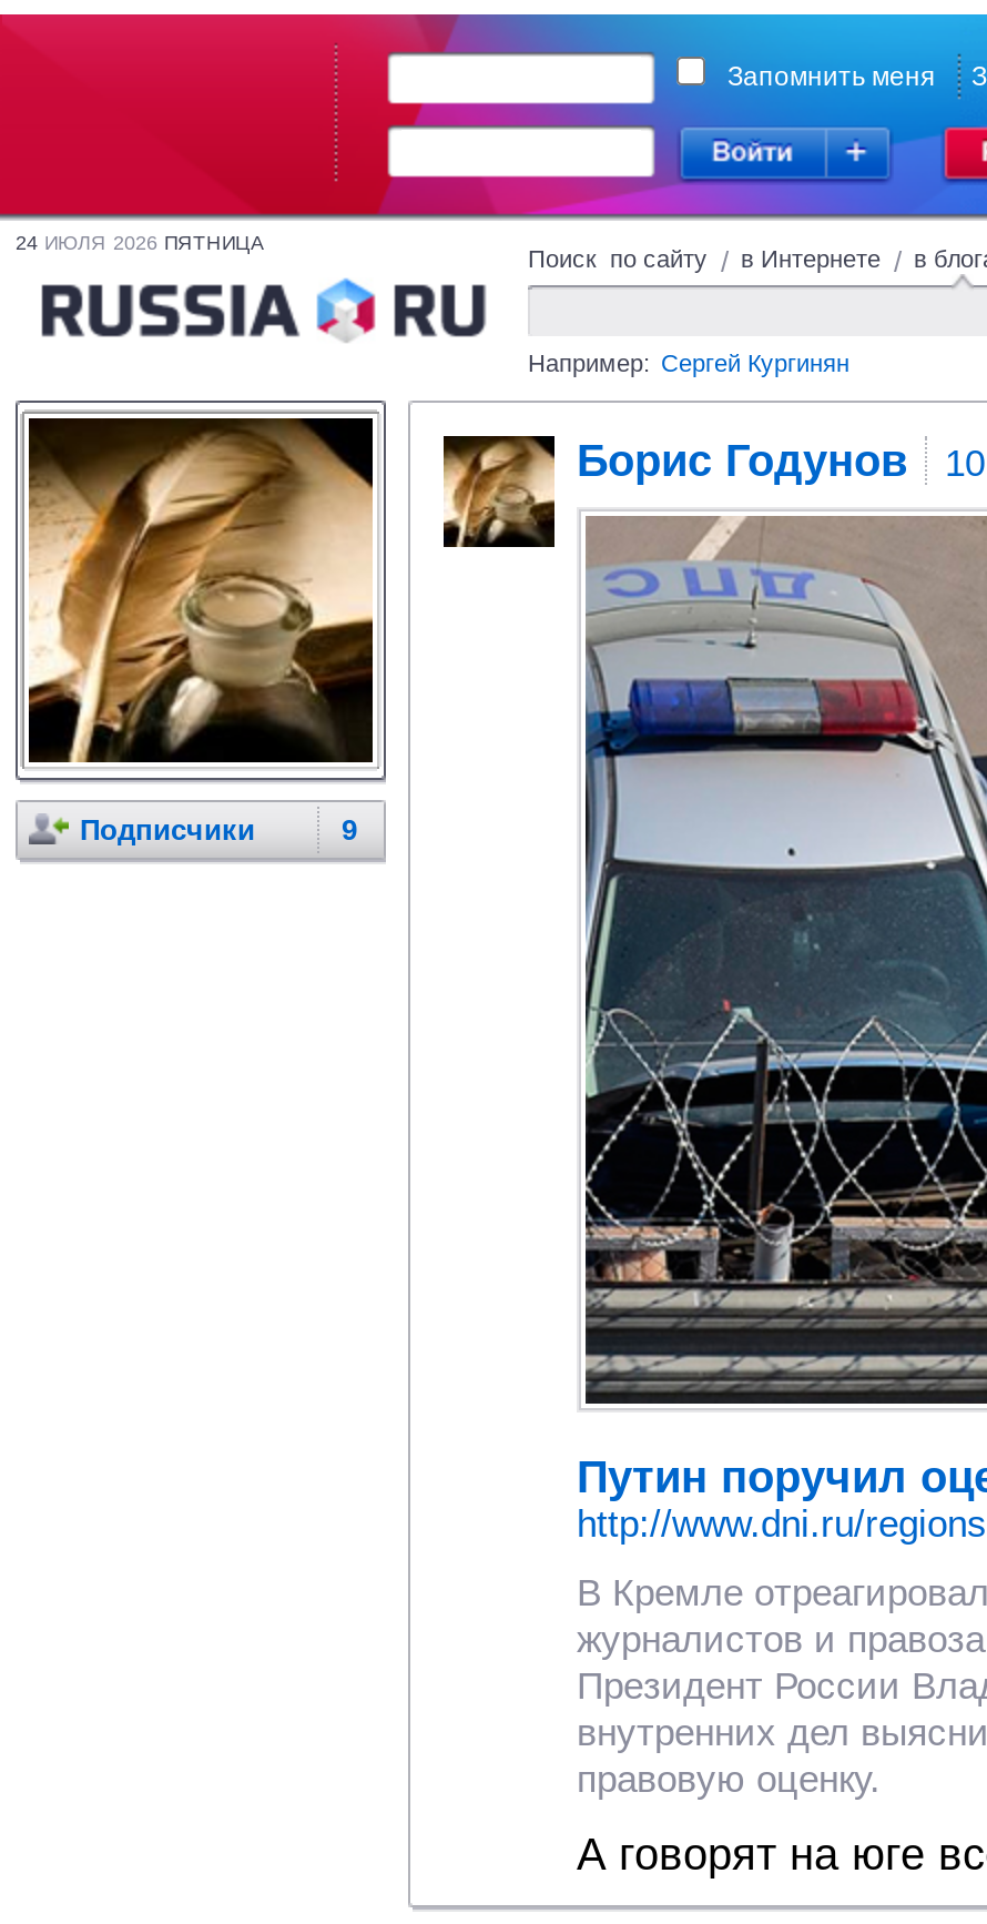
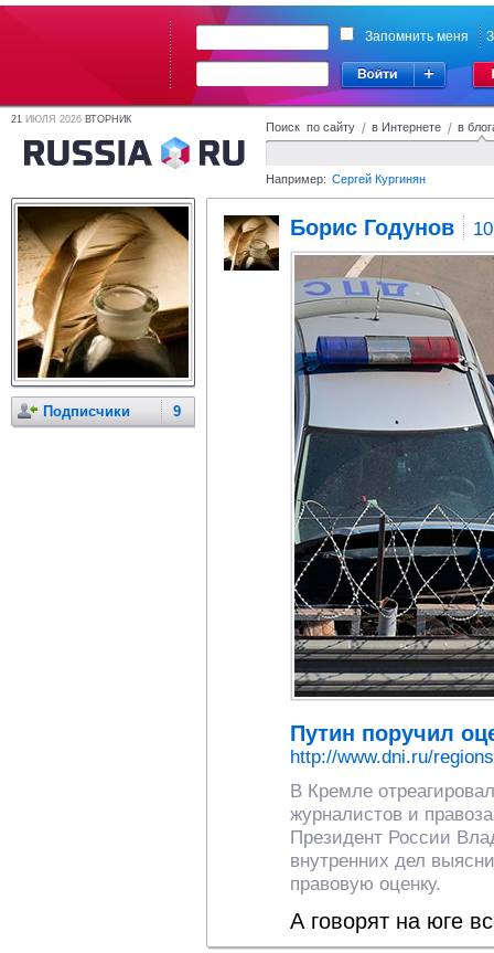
[16,232,264,254] 24 ИЮЛЯ 2026 ПЯТНИЦА -> [11,114,131,125] 21 ИЮЛЯ 2026 ВТОРНИК

